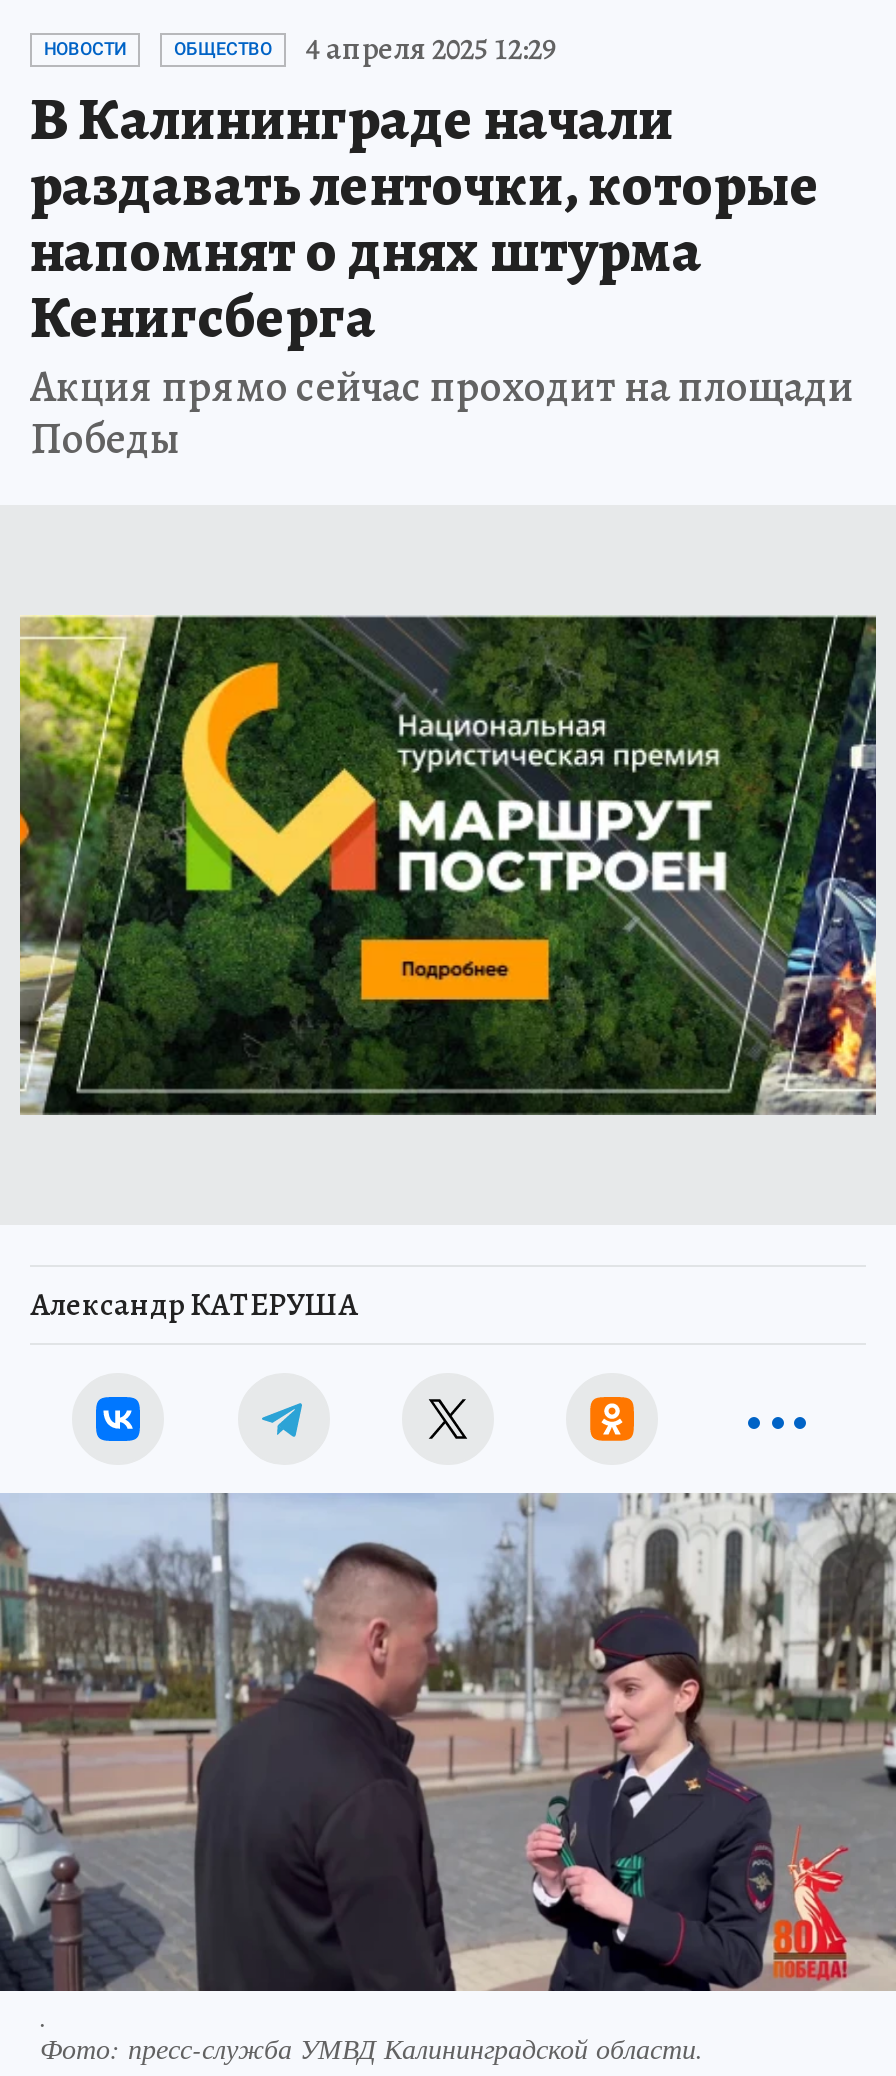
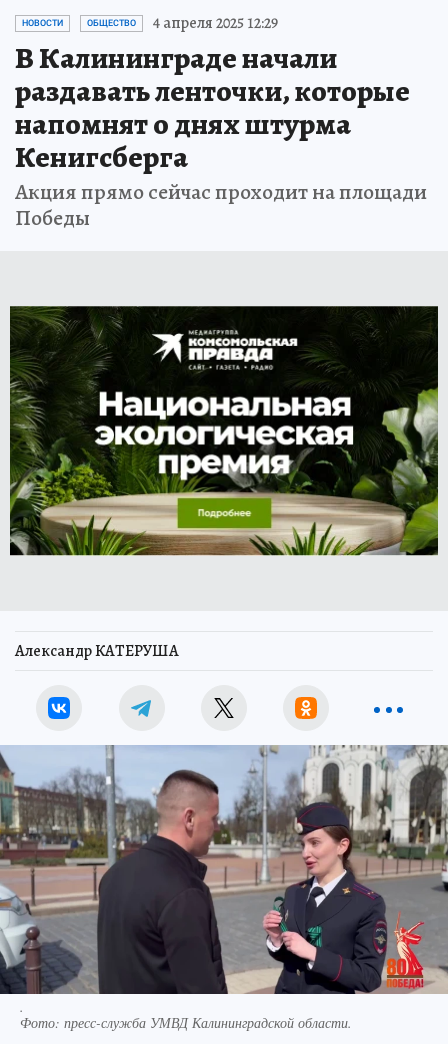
[18,615,878,1117] [image] -> [9,305,439,556] [image]

